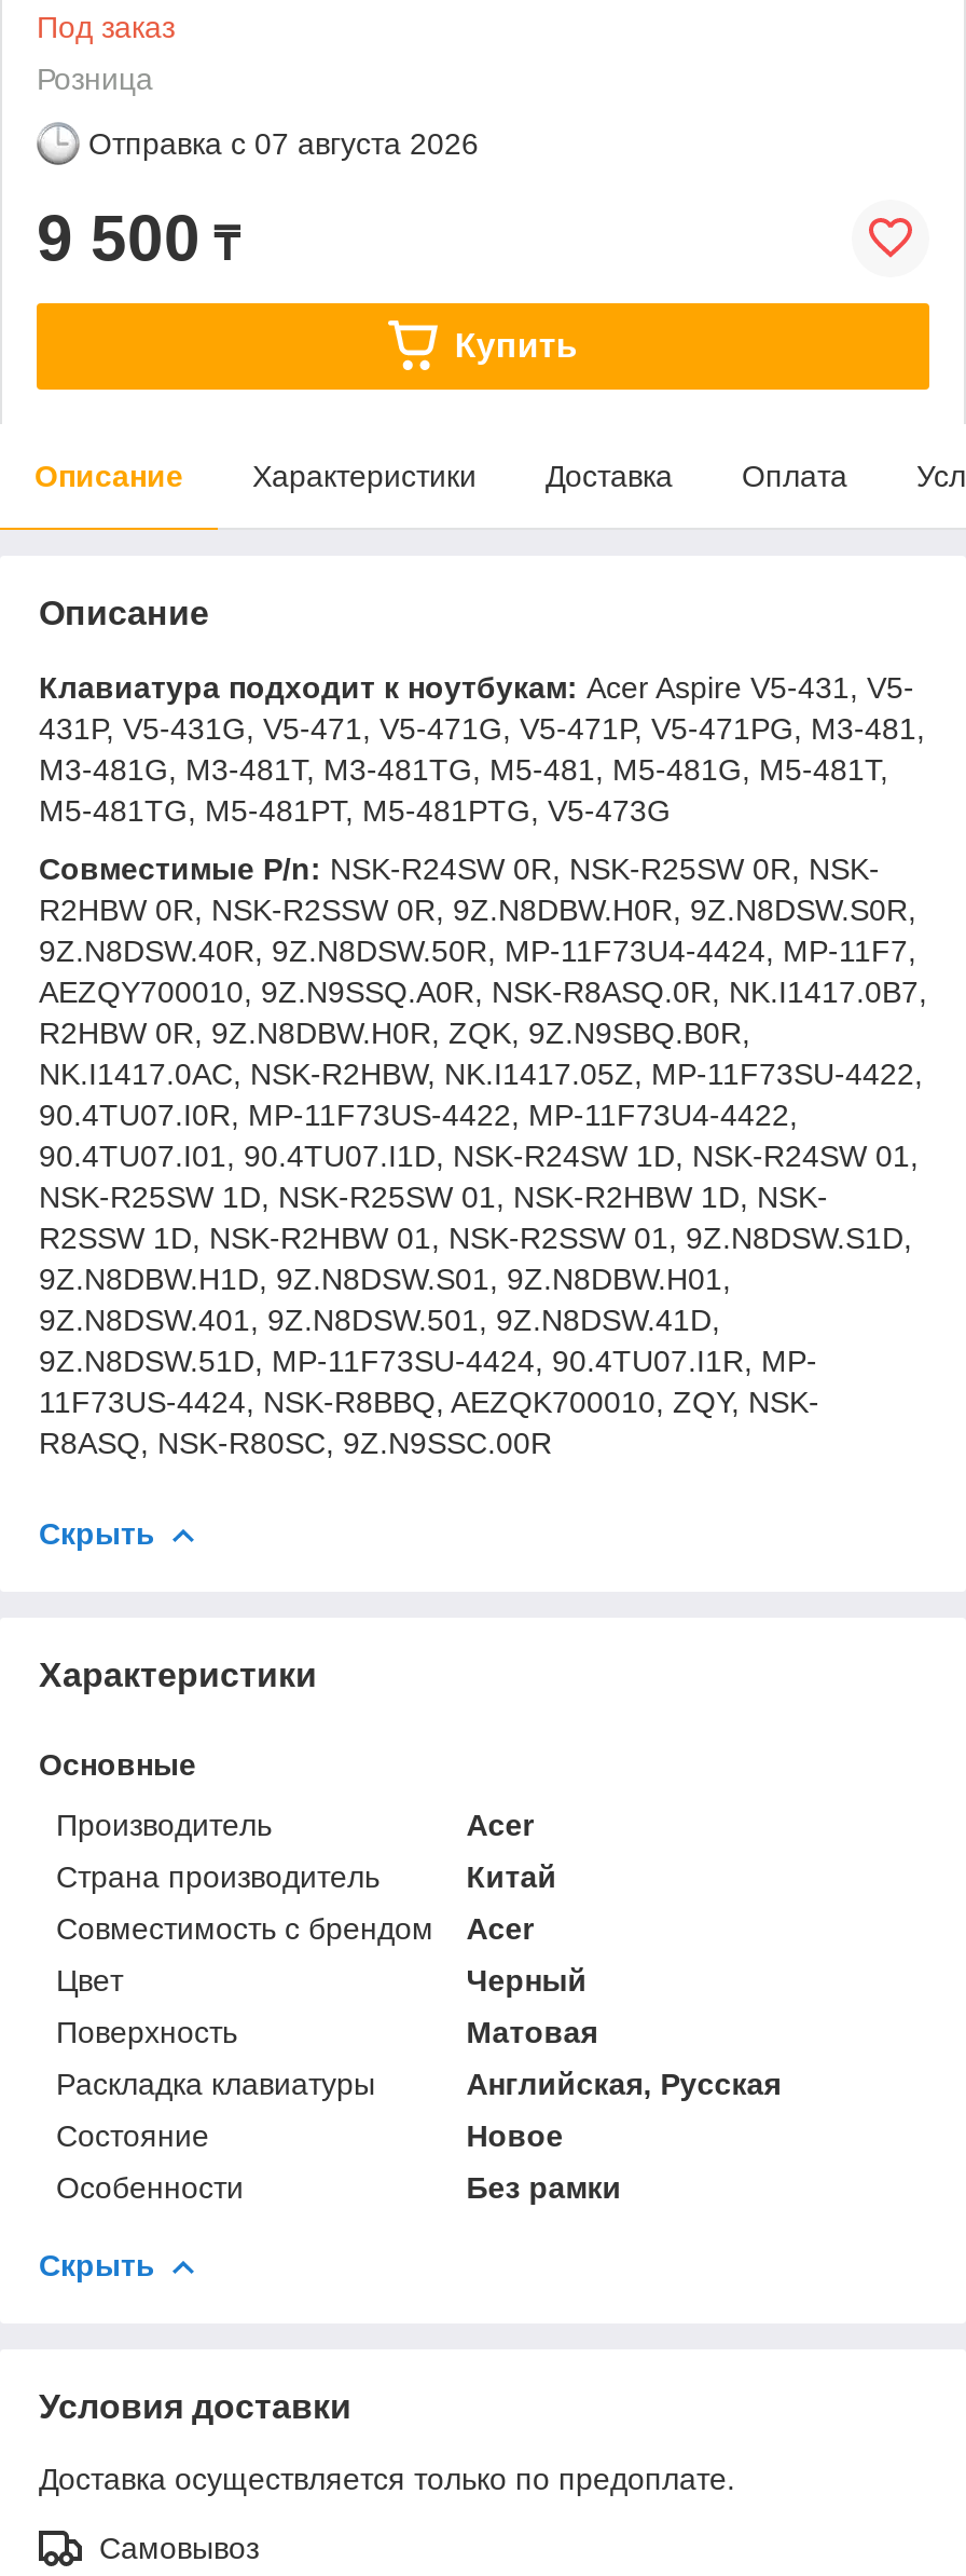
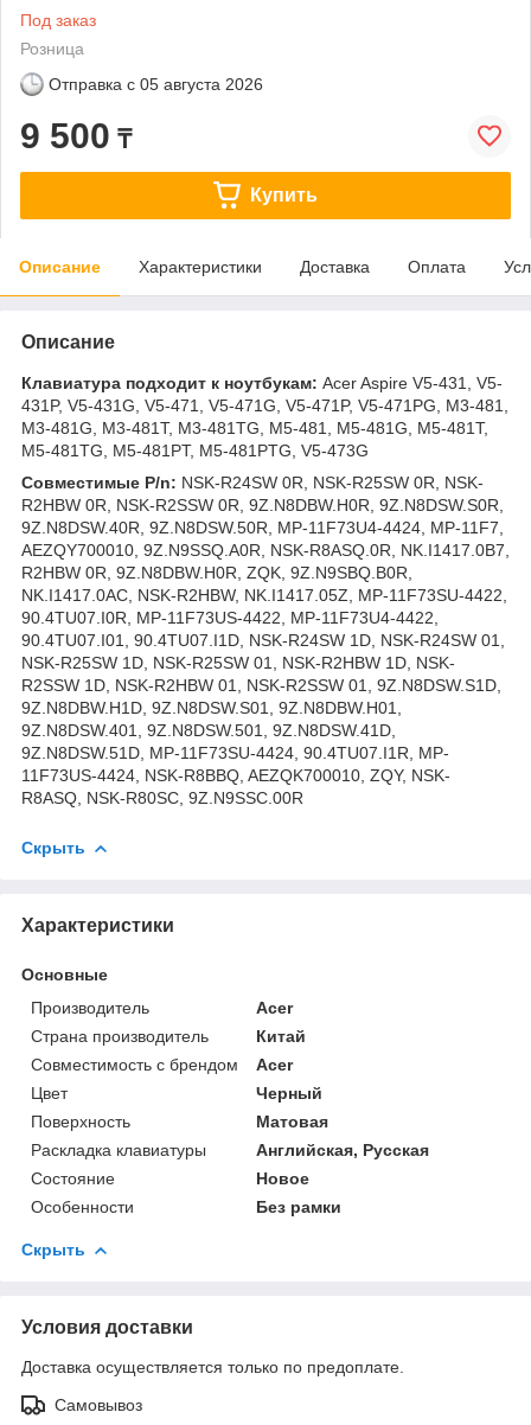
[88,126,479,160] Отправка с 07 августа 2026 -> [49,74,263,93] Отправка с 05 августа 2026

